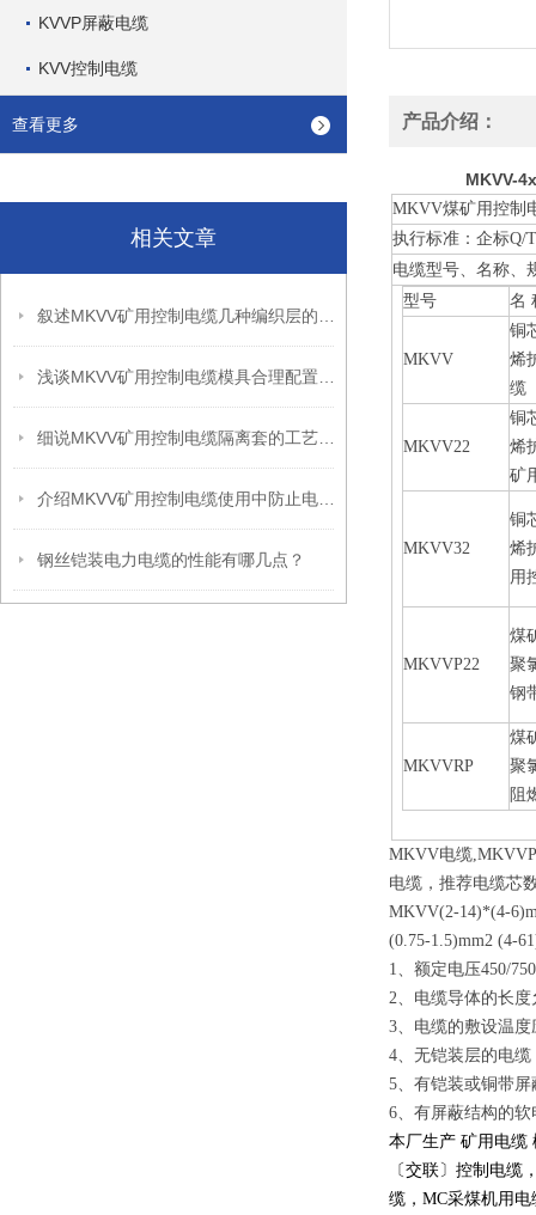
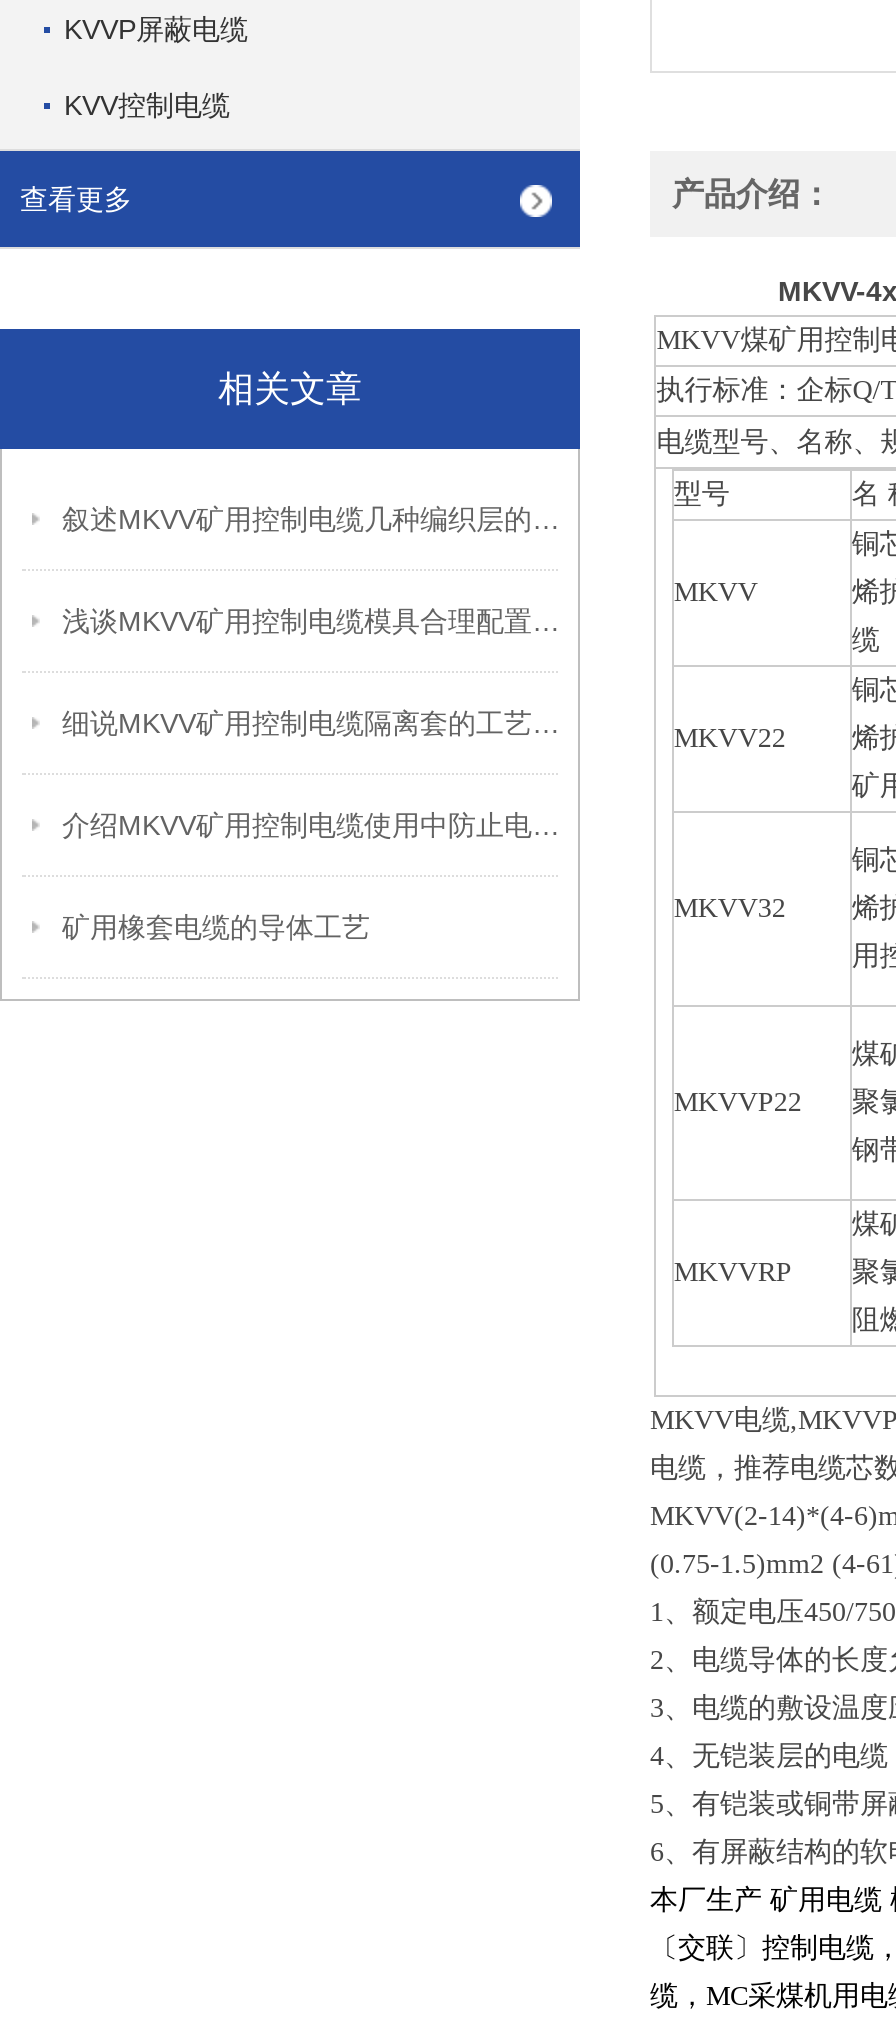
[37,550,305,569] 钢丝铠装电力电缆的性能有哪几点？ -> [62,911,370,943] 矿用橡套电缆的导体工艺

